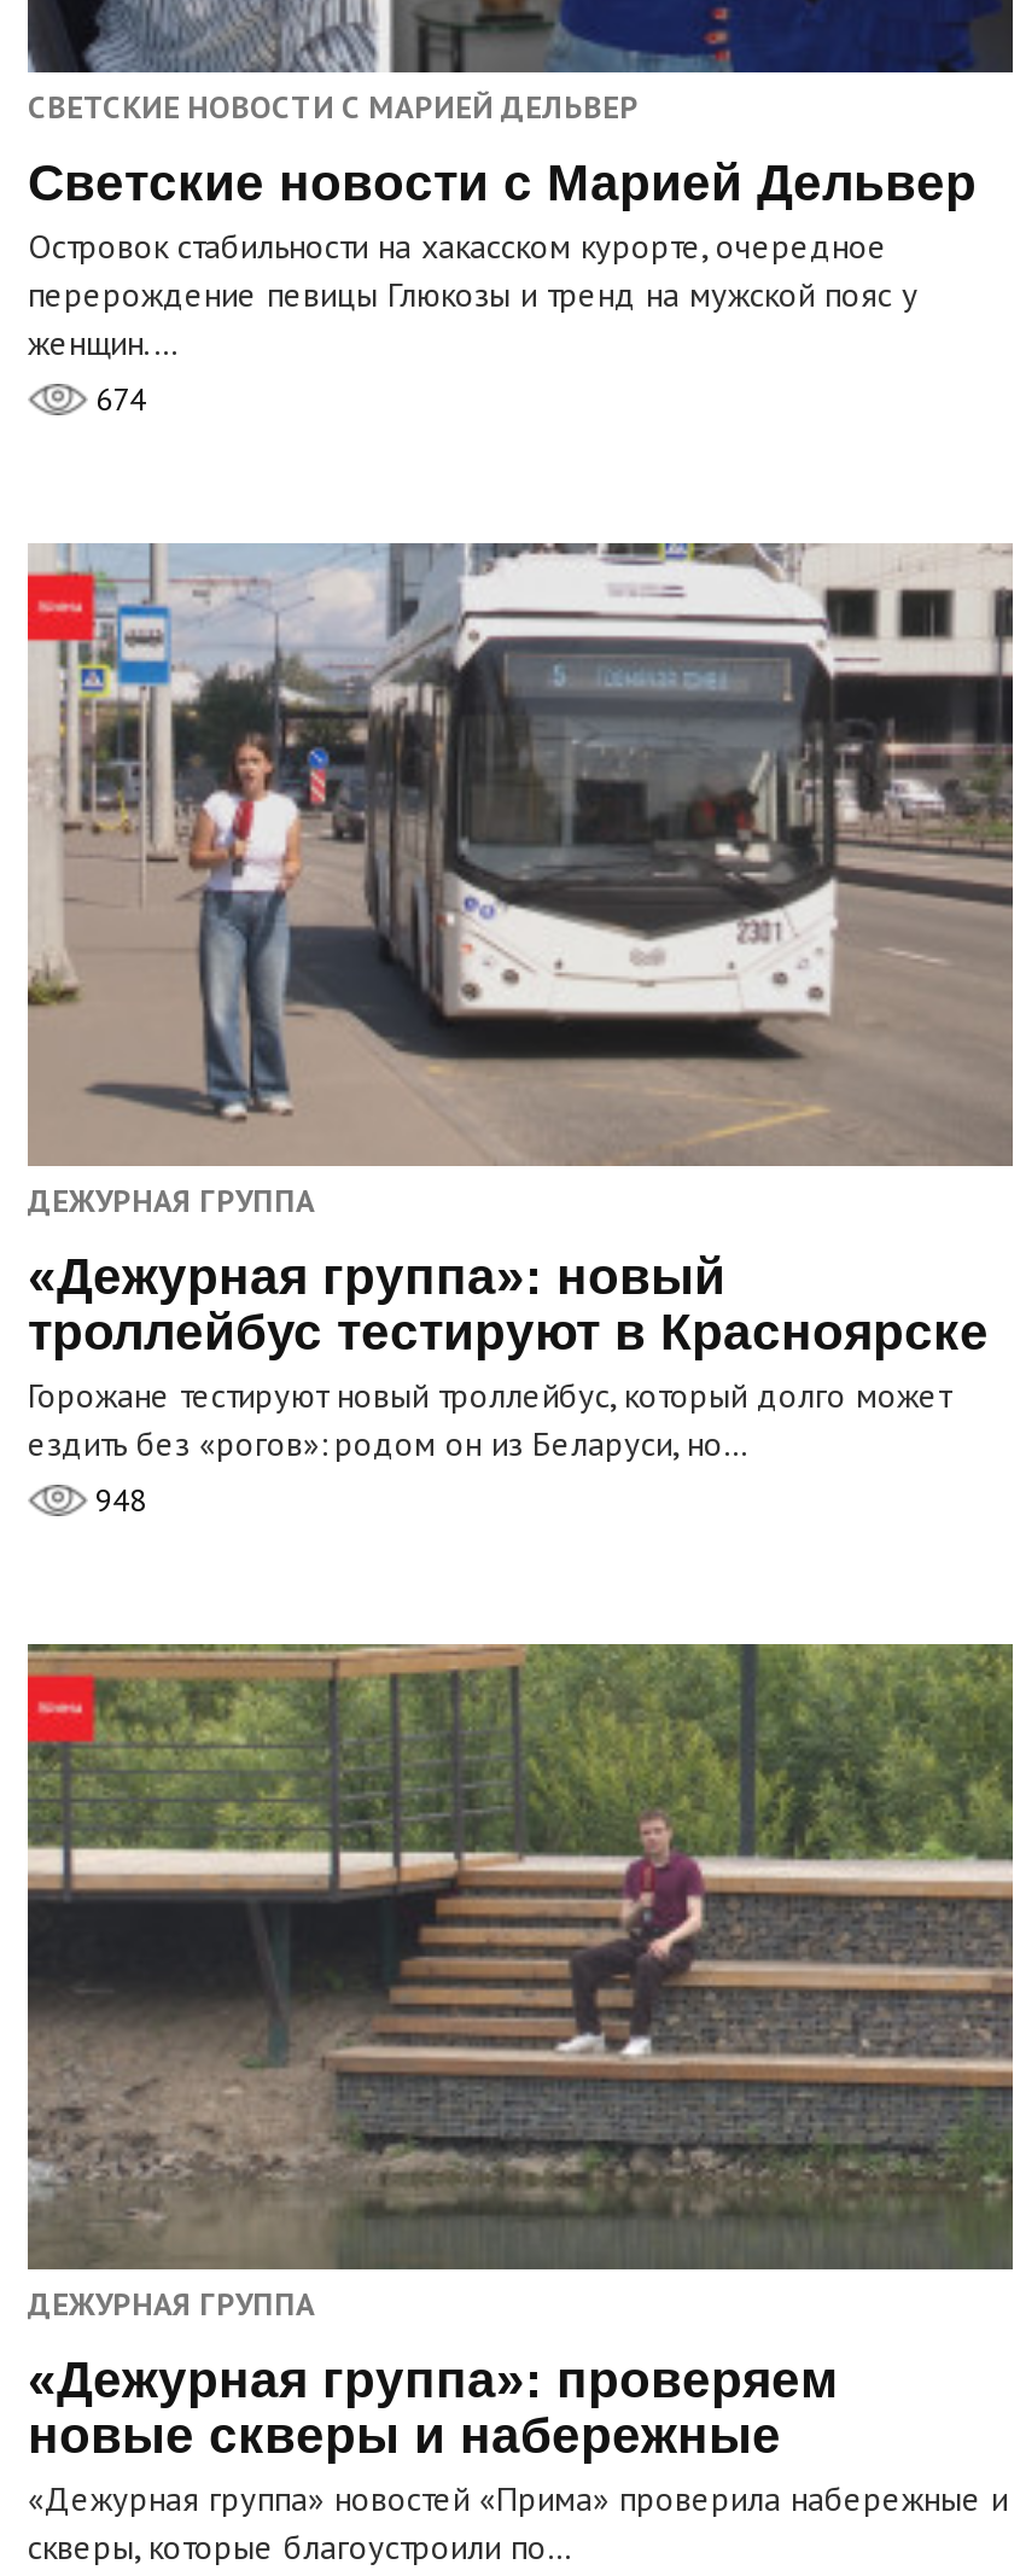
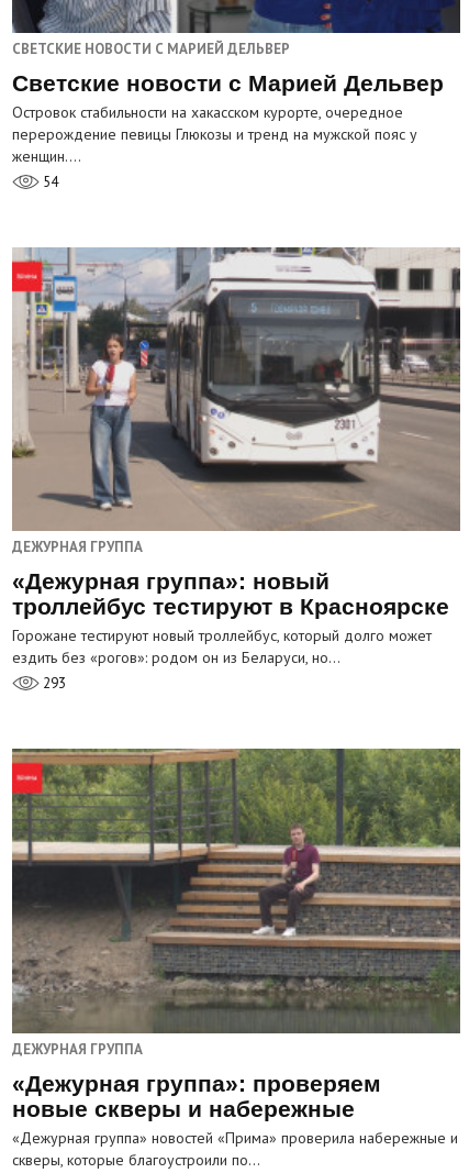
[88,380,146,421] 674 -> [40,173,58,192] 54
[88,1481,146,1522] 948 -> [40,674,66,693] 293

